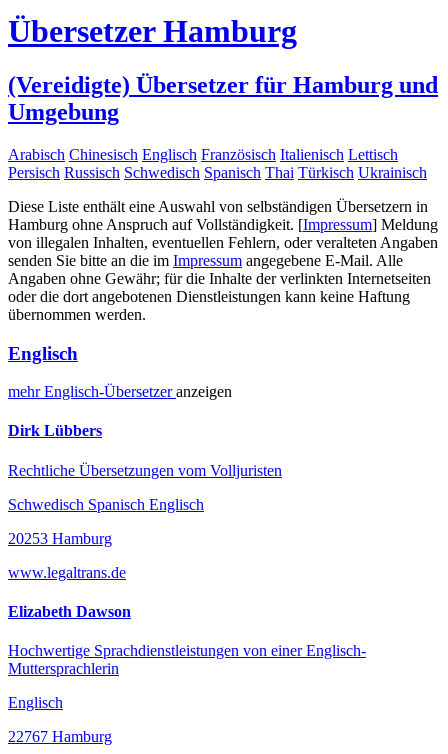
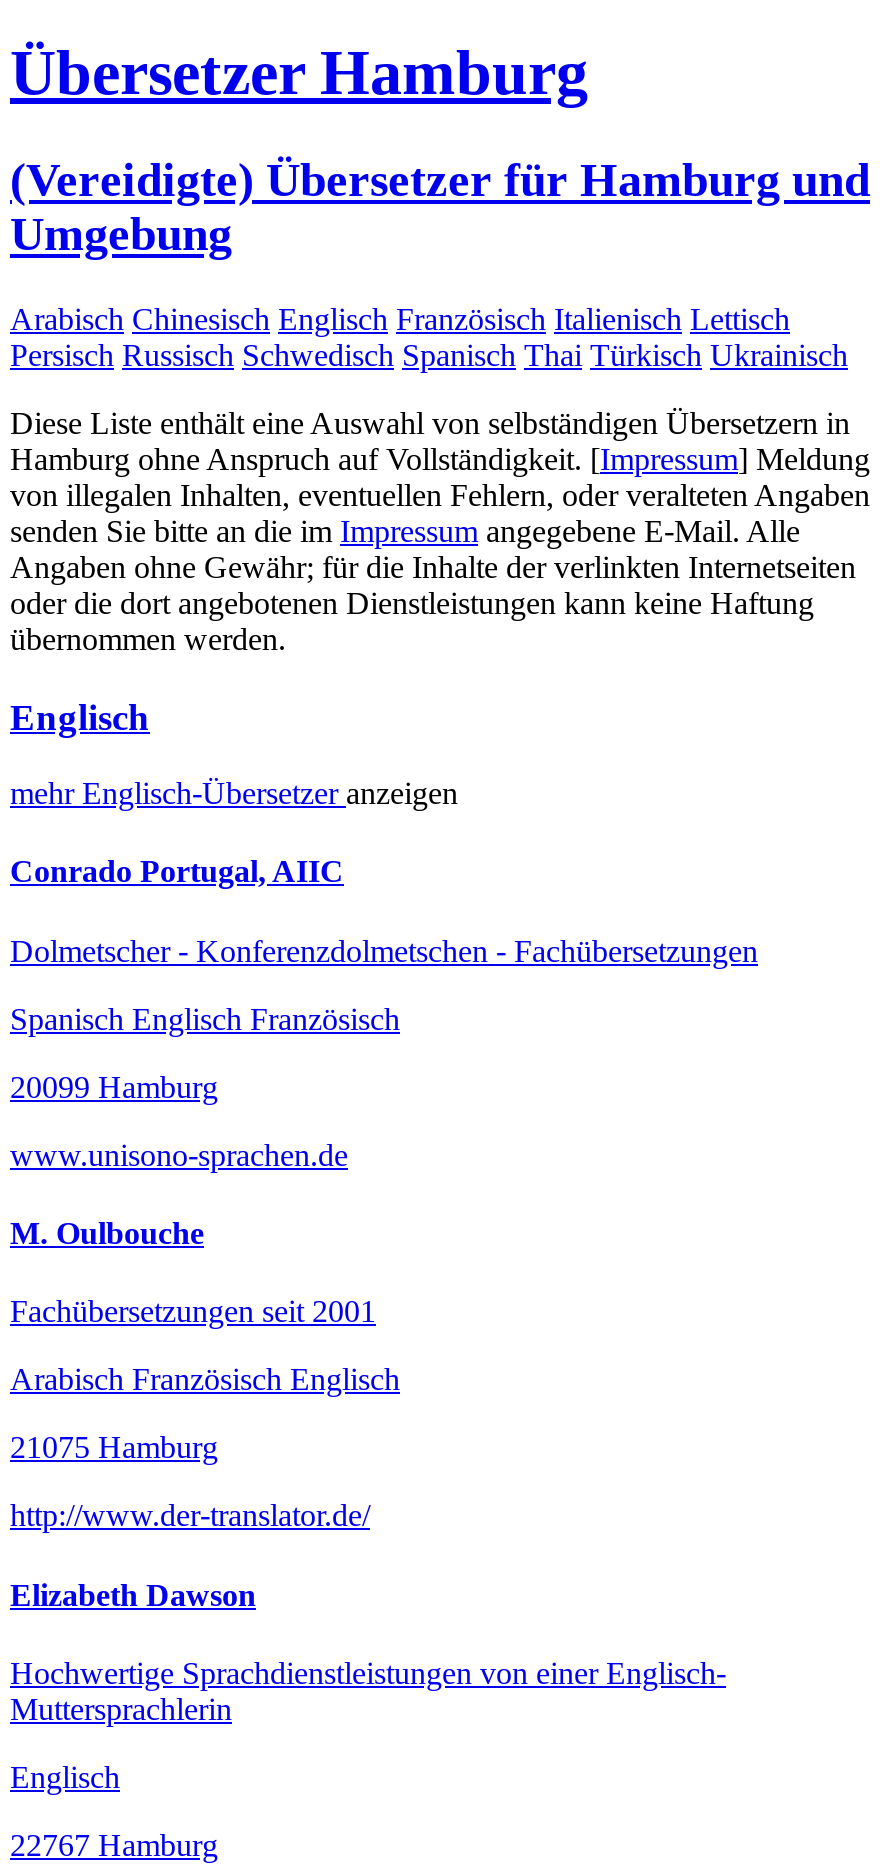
[8,422,282,581] Dirk Lübbers | Rechtliche Übersetzungen vom Volljuristen | Schwedisch Spanisch Englisch | 20253 Hamburg | www.legaltrans.de -> [10,855,758,1533] Conrado Portugal, AIIC | Dolmetscher - Konferenzdolmetschen - Fachübersetzungen | Spanisch Englisch Französisch | 20099 Hamburg | www.unisono-sprachen.de | M. Oulbouche | Fachübersetzungen seit 2001 | Arabisch Französisch Englisch | 21075 Hamburg | http://www.der-translator.de/

